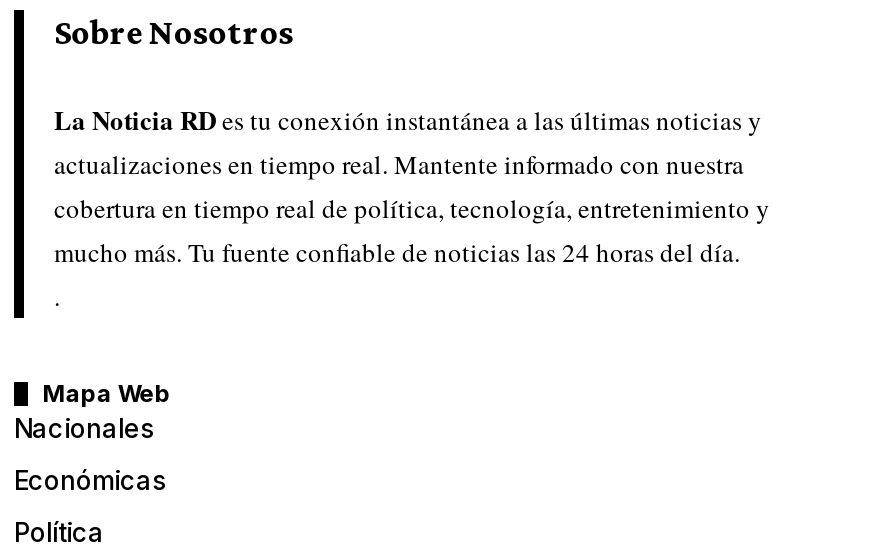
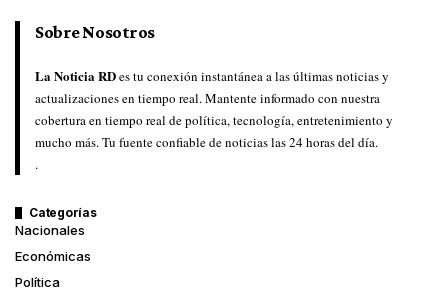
[42,379,170,409] Mapa Web -> [29,205,97,220] Categorías

